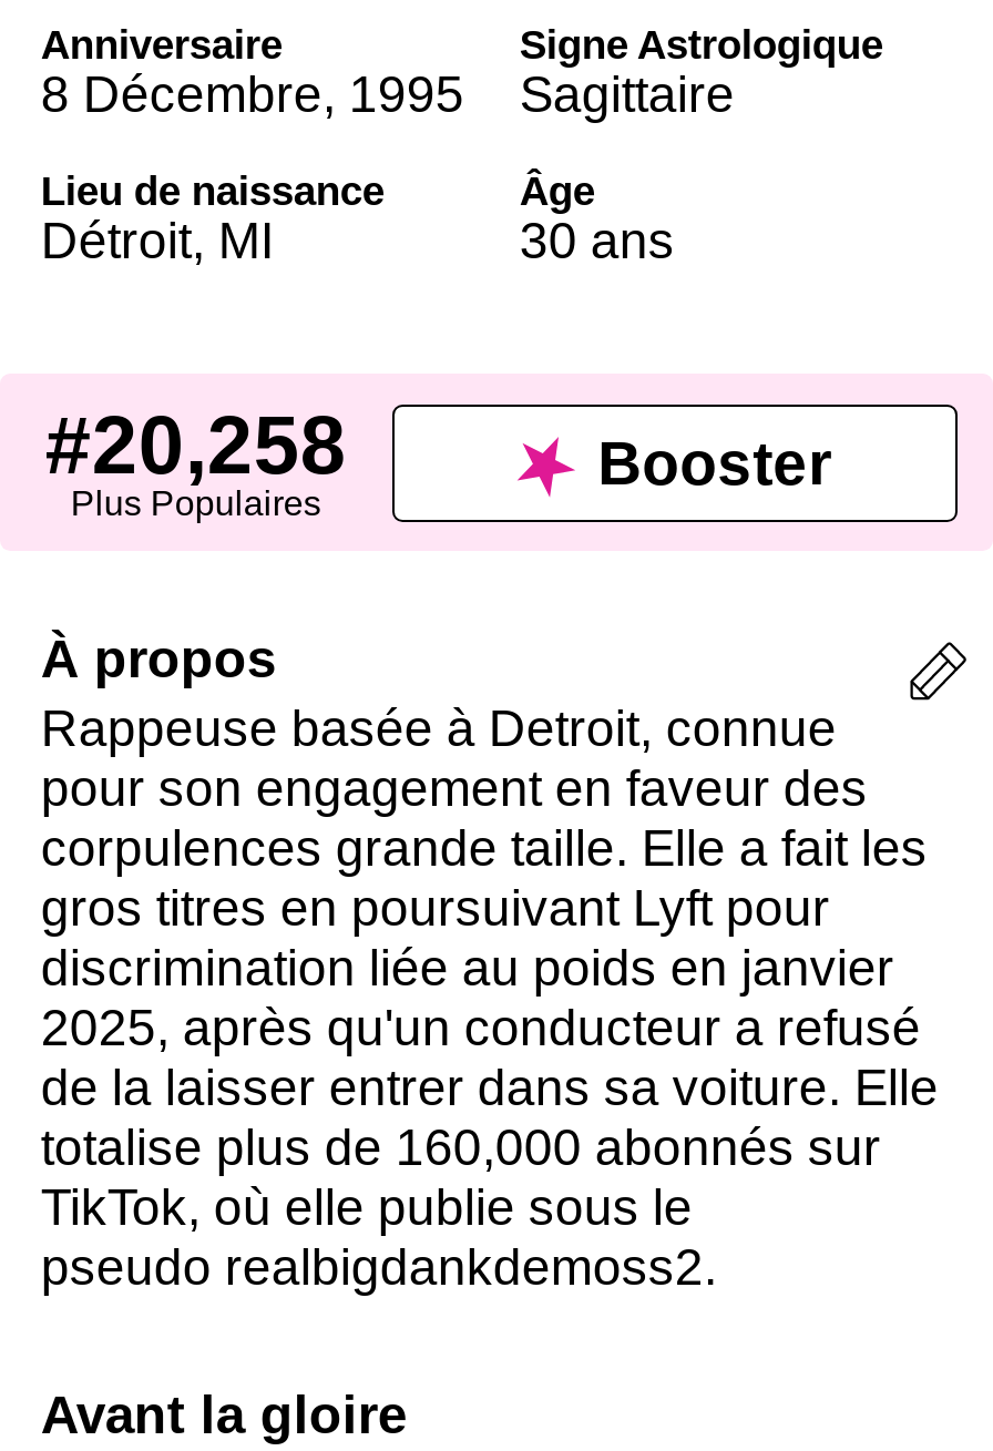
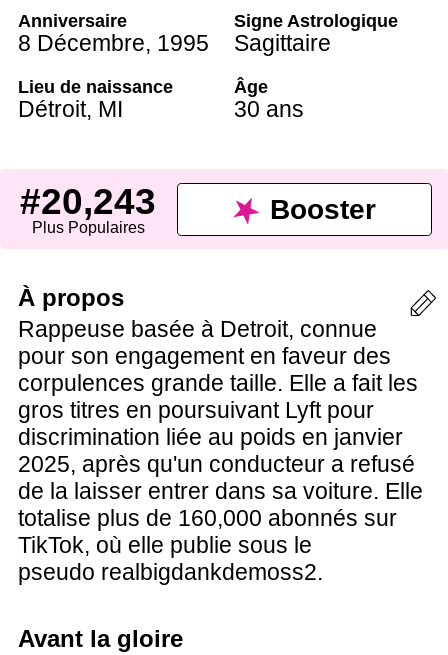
[45,399,346,490] #20,258 -> [20,180,156,221] #20,243

